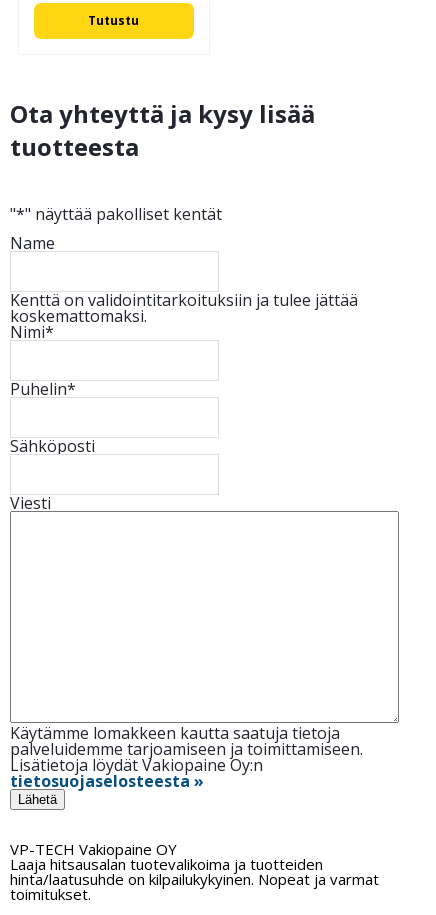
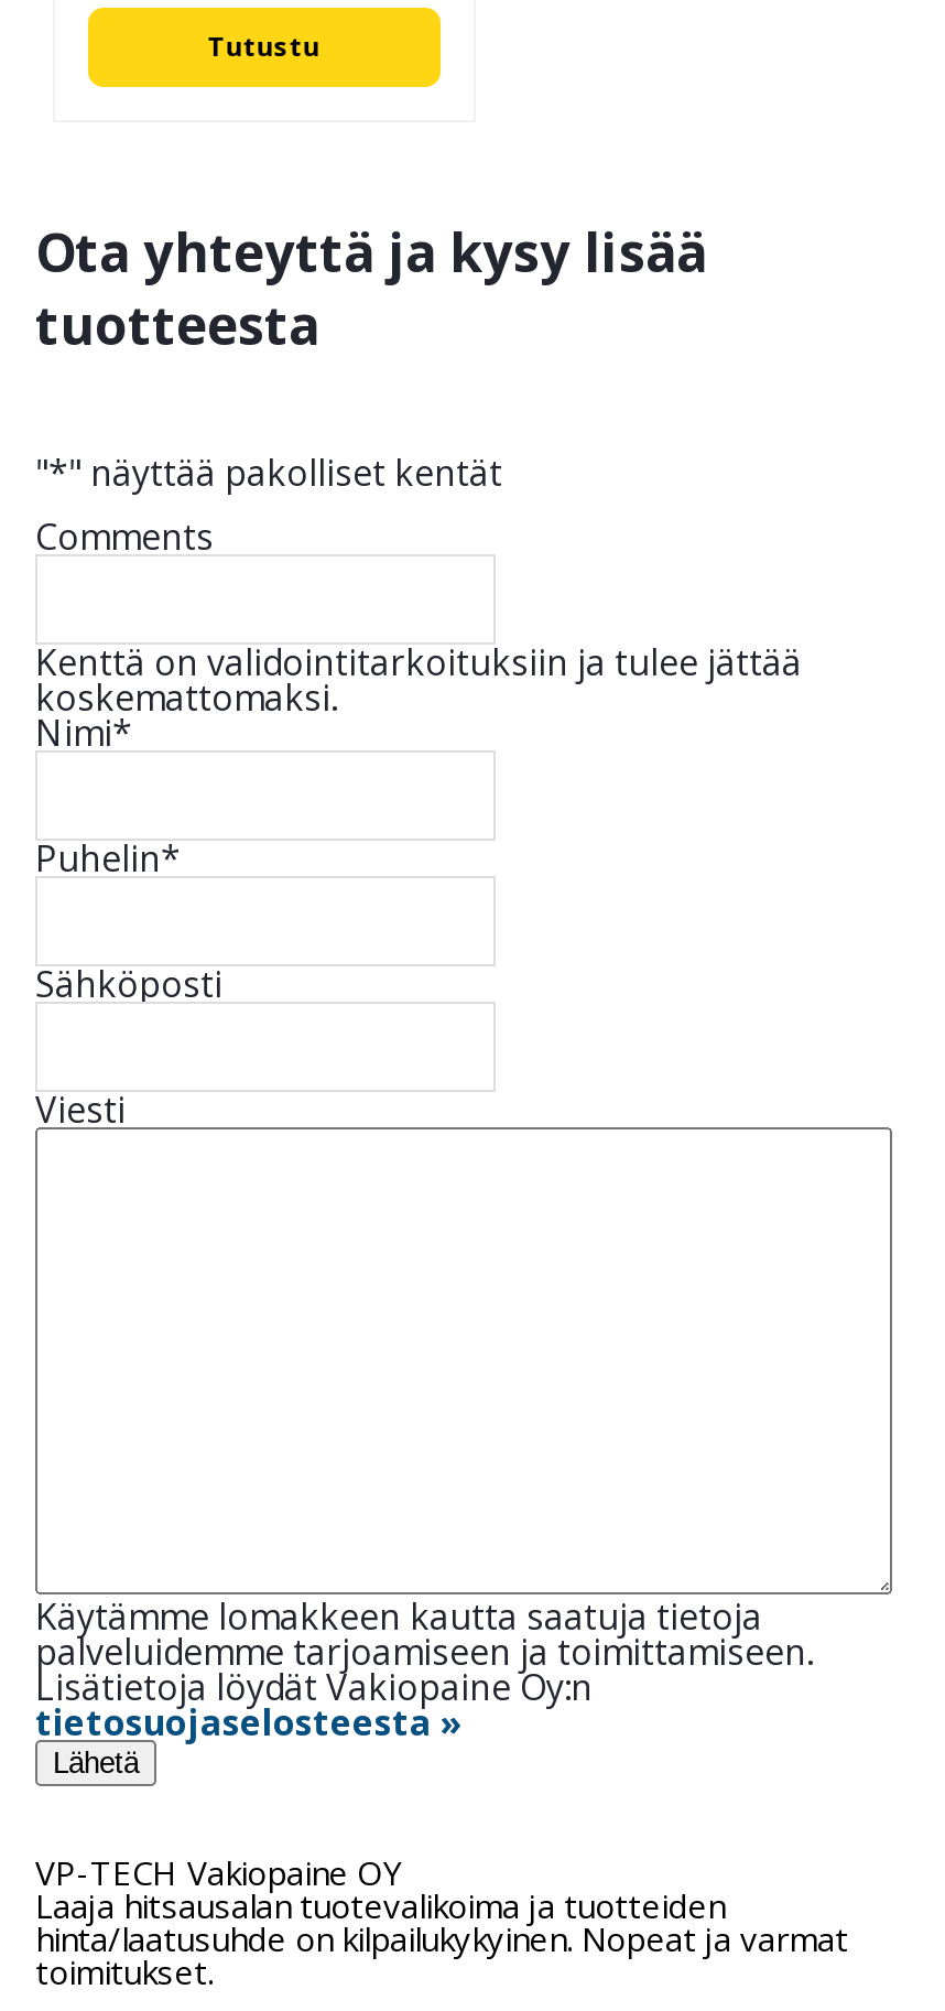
[10,232,55,254] Name -> [35,513,214,561] Comments

